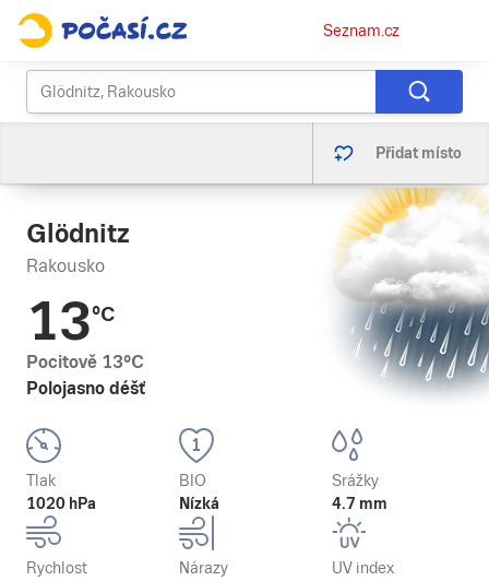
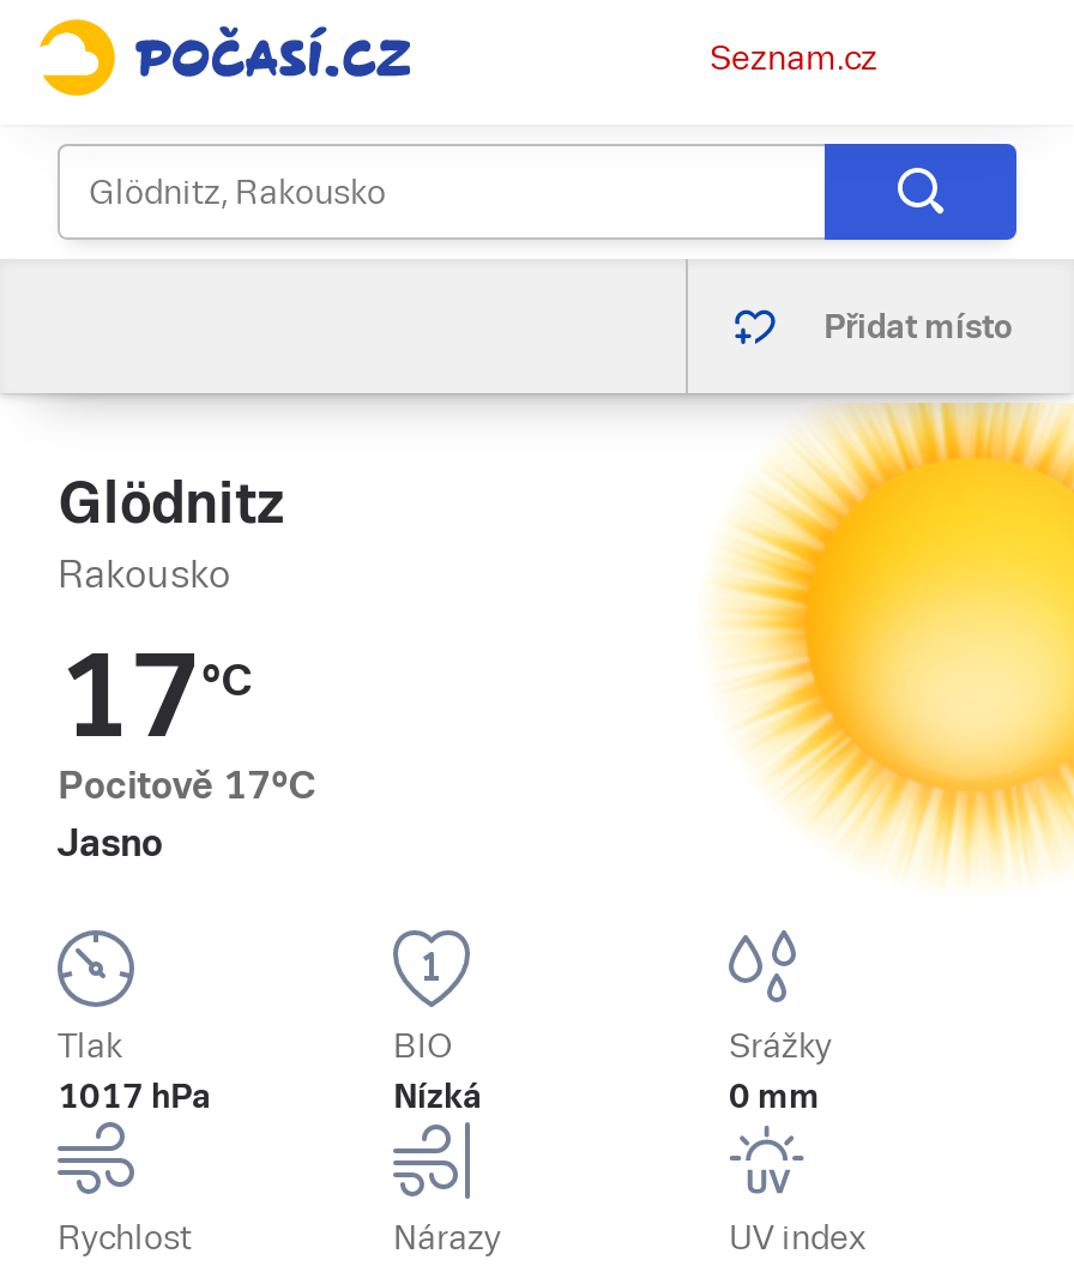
[325,188,486,402] [image] -> [712,403,1067,878] [image]
[26,292,145,399] 13°C | Pocitově 13°C | Polojasno déšť -> [58,631,316,866] 17°C | Pocitově 17°C | Jasno
[26,495,96,512] 1020 hPa -> [58,1077,211,1115] 1017 hPa
[332,495,387,512] 4.7 mm -> [729,1077,820,1115] 0 mm

